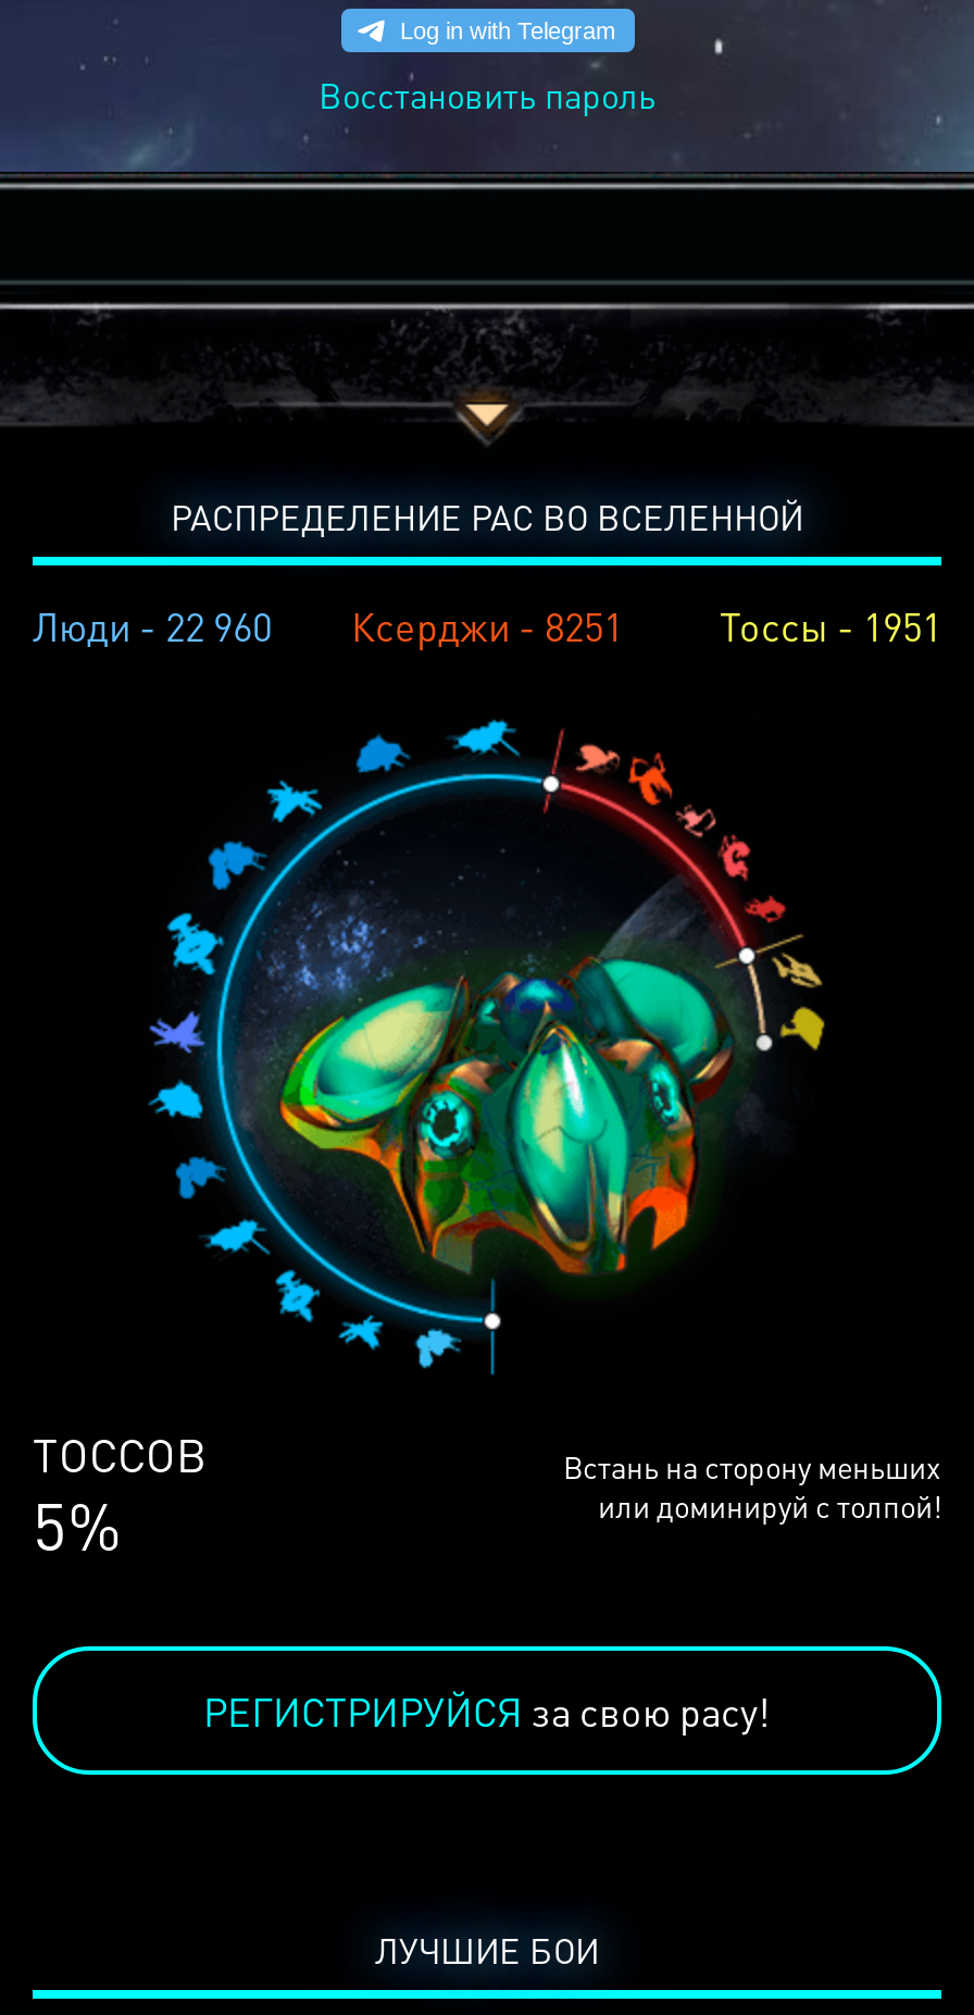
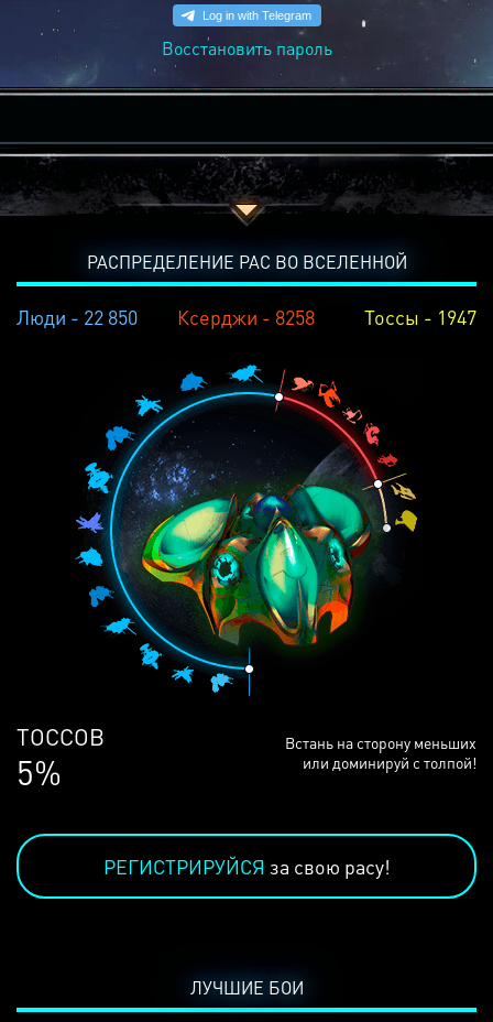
[33,600,272,650] Люди - 22 960 -> [17,304,138,329] Люди - 22 850
[351,600,623,650] Ксерджи - 8251 -> [178,304,315,329] Ксерджи - 8258
[719,600,941,650] Тоссы - 1951 -> [364,304,476,329] Тоссы - 1947

